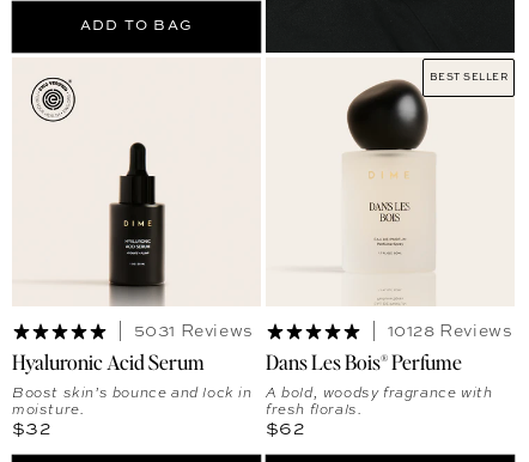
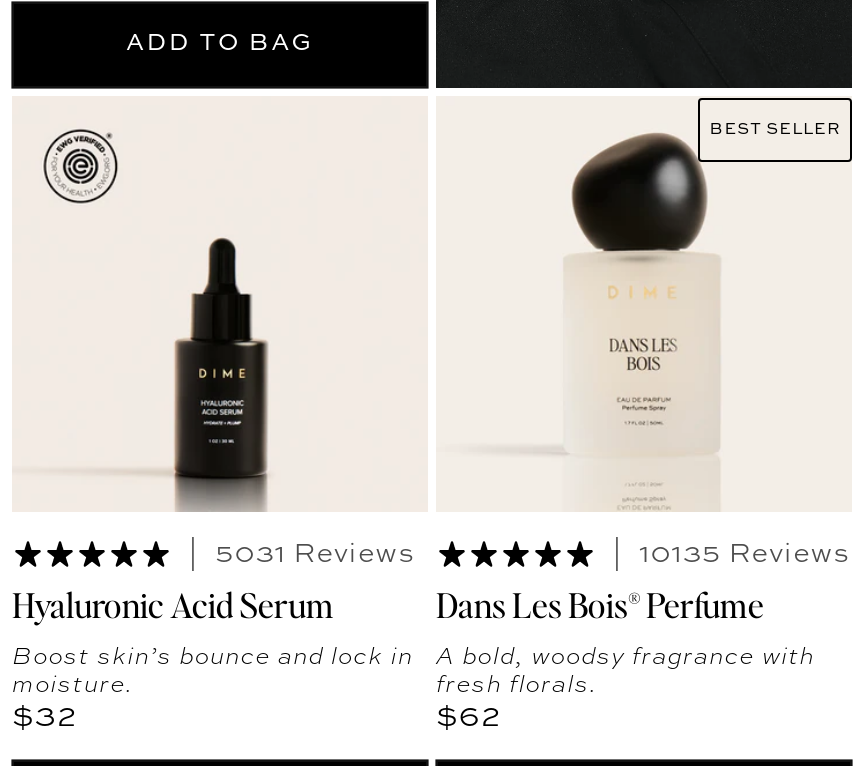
[387,323,513,339] 10128 Reviews -> [639,539,851,567] 10135 Reviews

